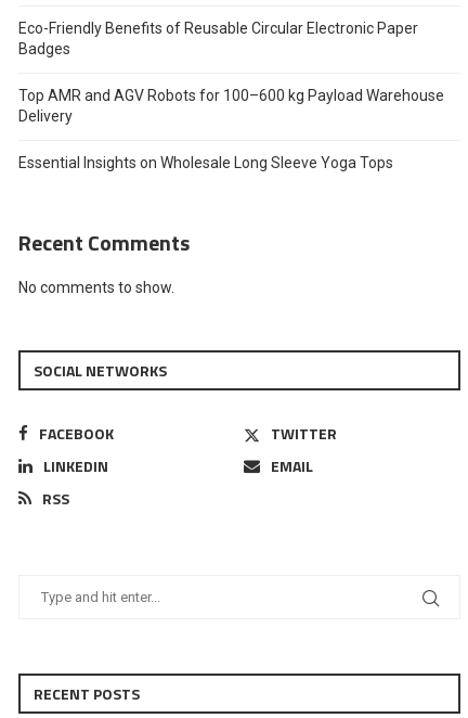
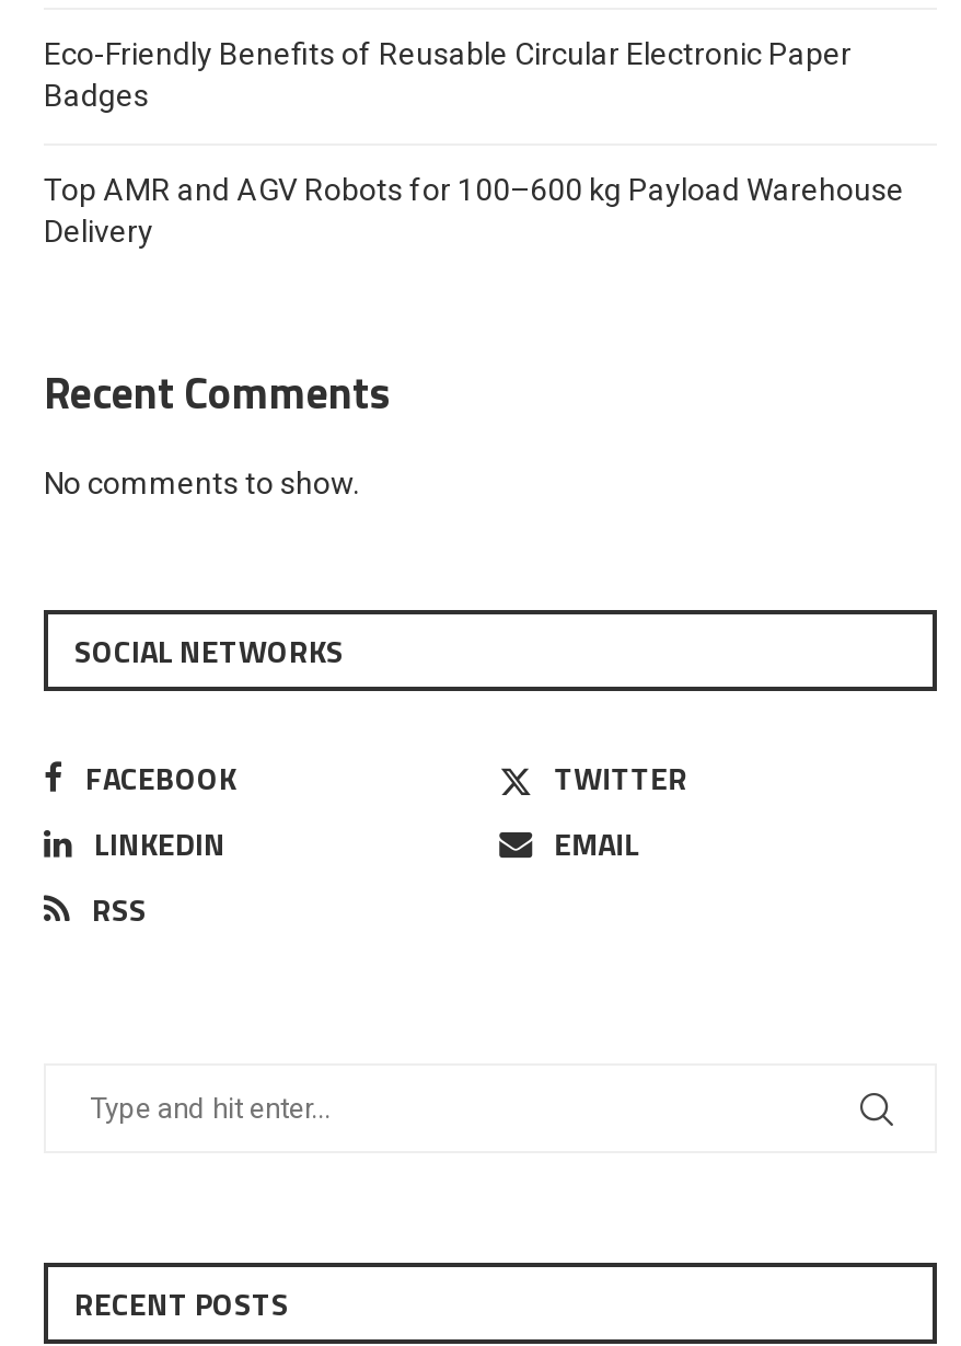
[18,154,393,171] Essential Insights on Wholesale Long Sleeve Yoga Tops -> none

